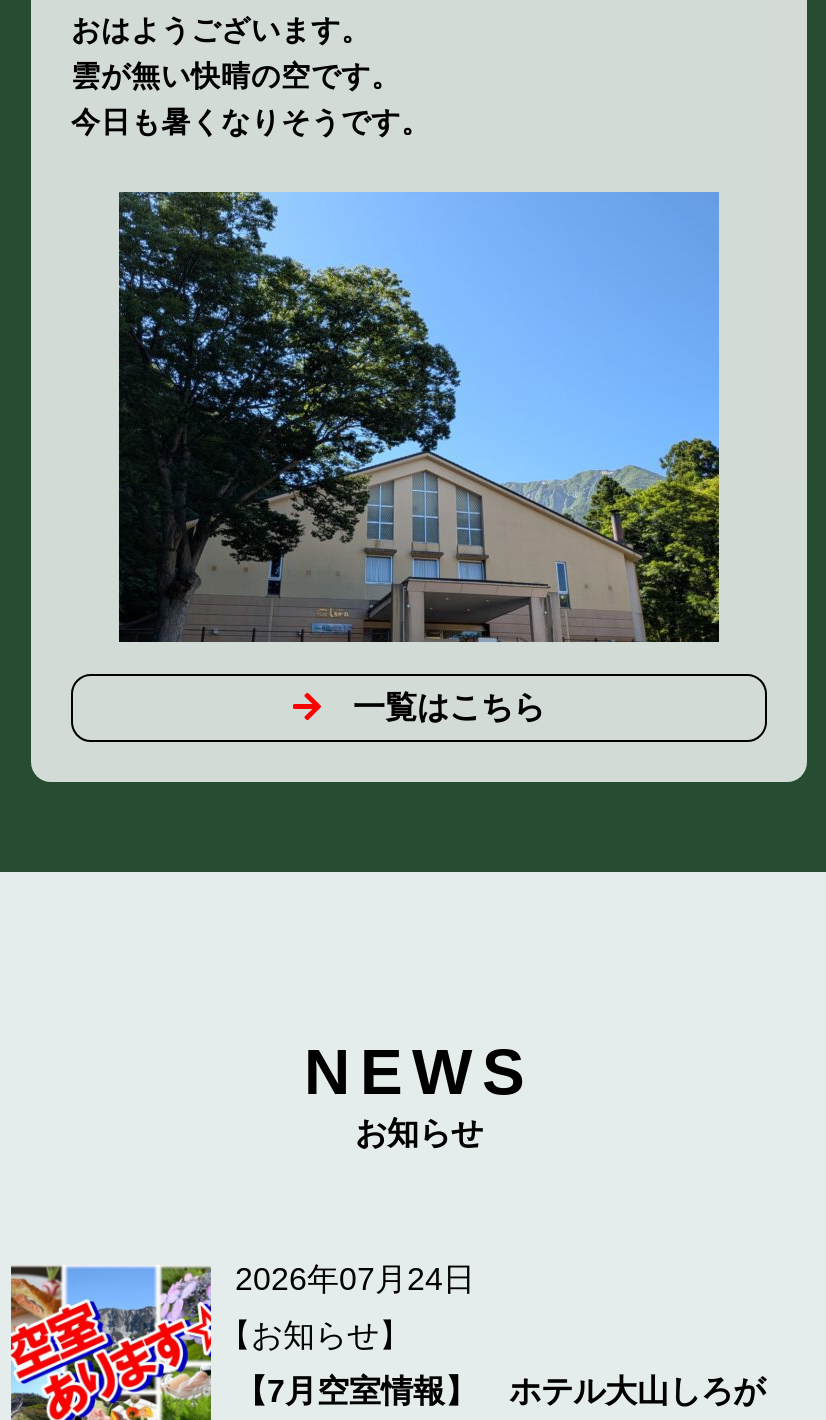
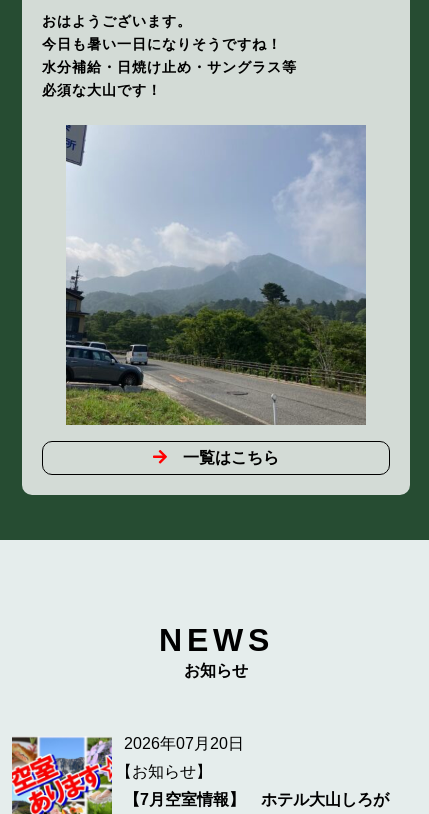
[71,60,431,138] 雲が無い快晴の空です。 | 今日も暑くなりそうです。 -> [42,36,297,98] 今日も暑い一日になりそうですね！ | 水分補給・日焼け止め・サングラス等 | 必須な大山です！
[117,190,721,644] [image] -> [65,124,367,426] [image]
[235,1263,475,1297] 2026年07月24日 -> [124,735,244,752] 2026年07月20日

